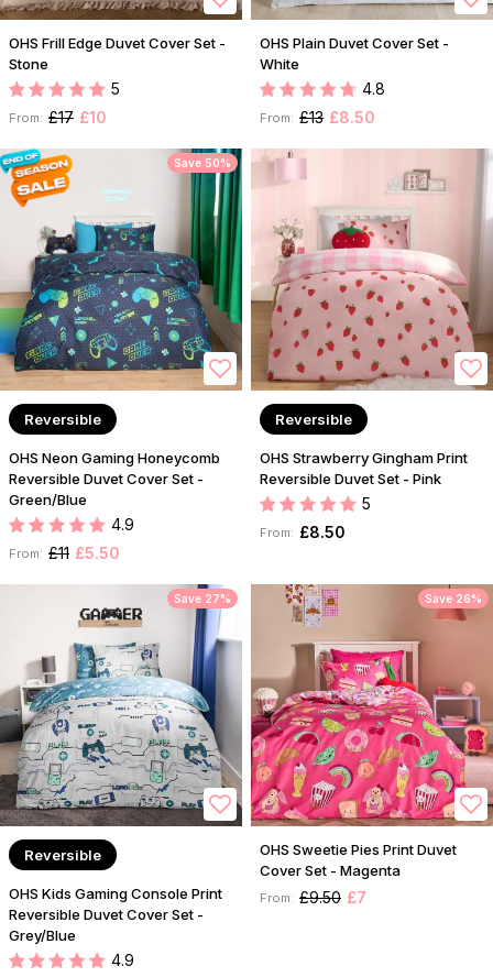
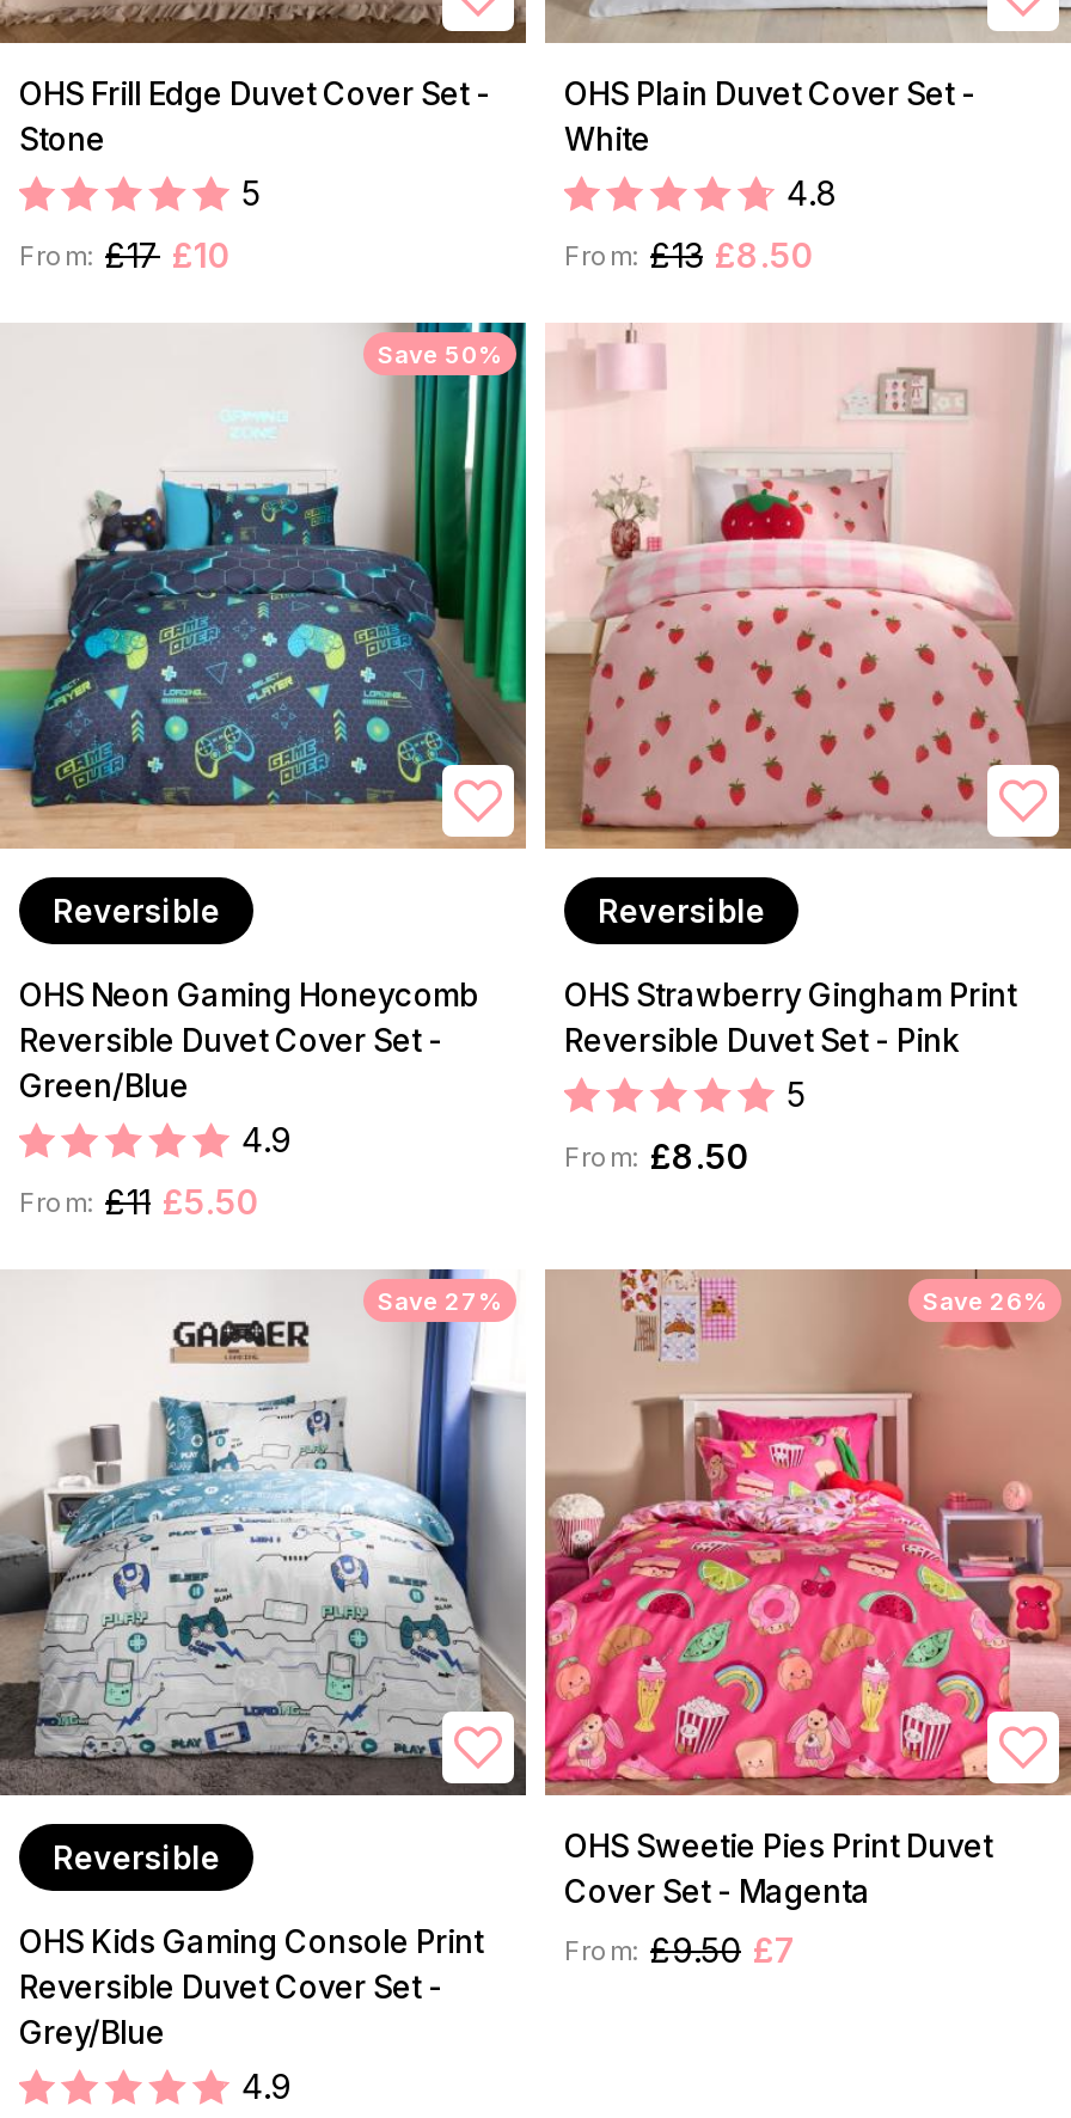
[3,147,74,208] [image] -> none

